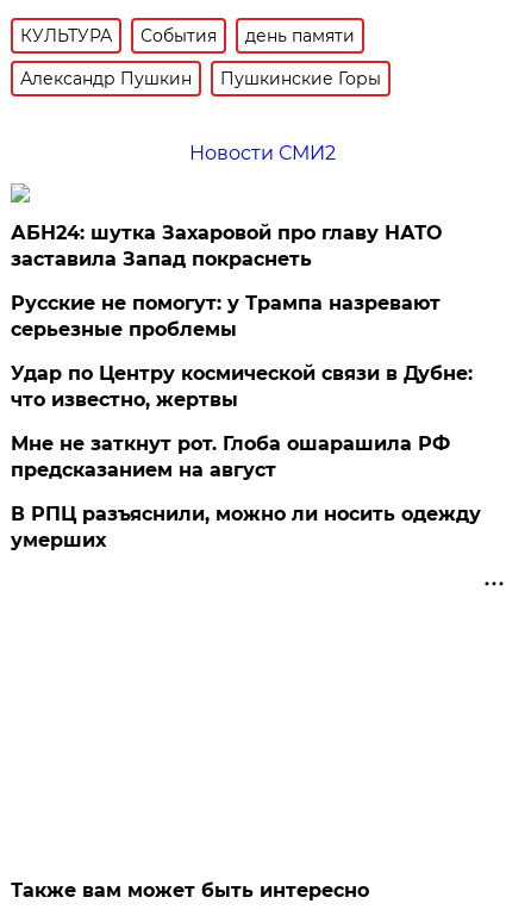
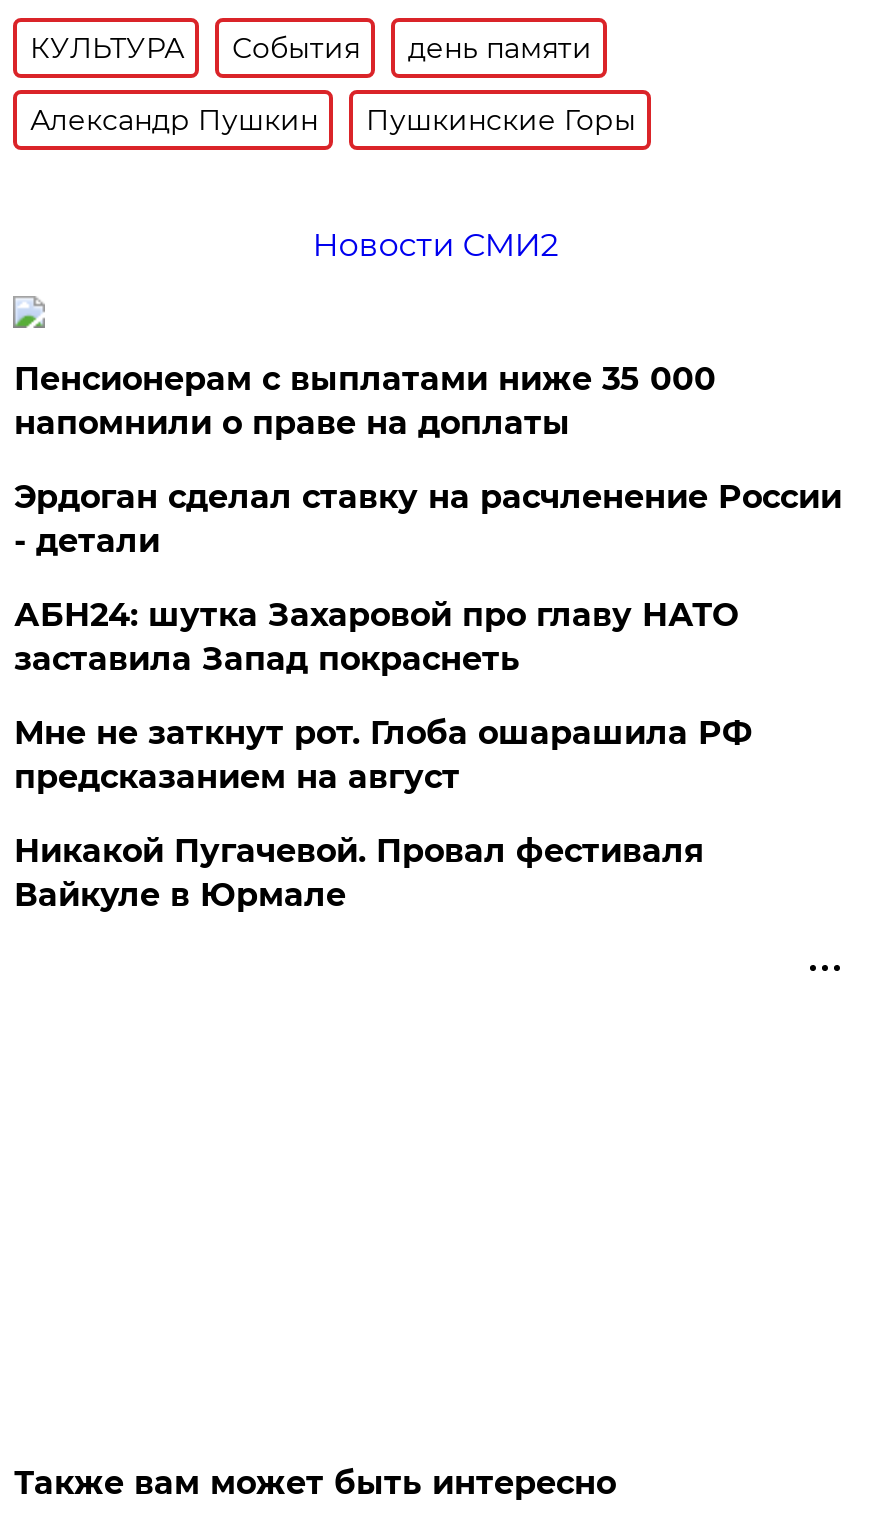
none -> [14,360,842,560] Пенсионерам с выплатами ниже 35 000 | напомнили о праве на доплаты | Эрдоган сделал ставку на расчленение России | - детали
moved [11,221,442,270] -> [14,596,738,678]: АБН24: шутка Захаровой про главу НАТО | заставила Запад покраснеть
[11,292,473,411] Русские не помогут: у Трампа назревают | серьезные проблемы | Удар по Центру космической связи в Дубне: | что известно, жертвы -> none
[11,503,481,551] В РПЦ разъяснили, можно ли носить одежду | умерших -> [14,832,704,914] Никакой Пугачевой. Провал фестиваля | Вайкуле в Юрмале

